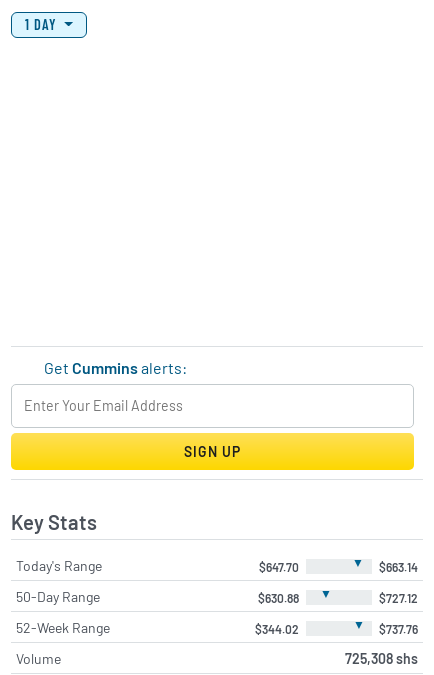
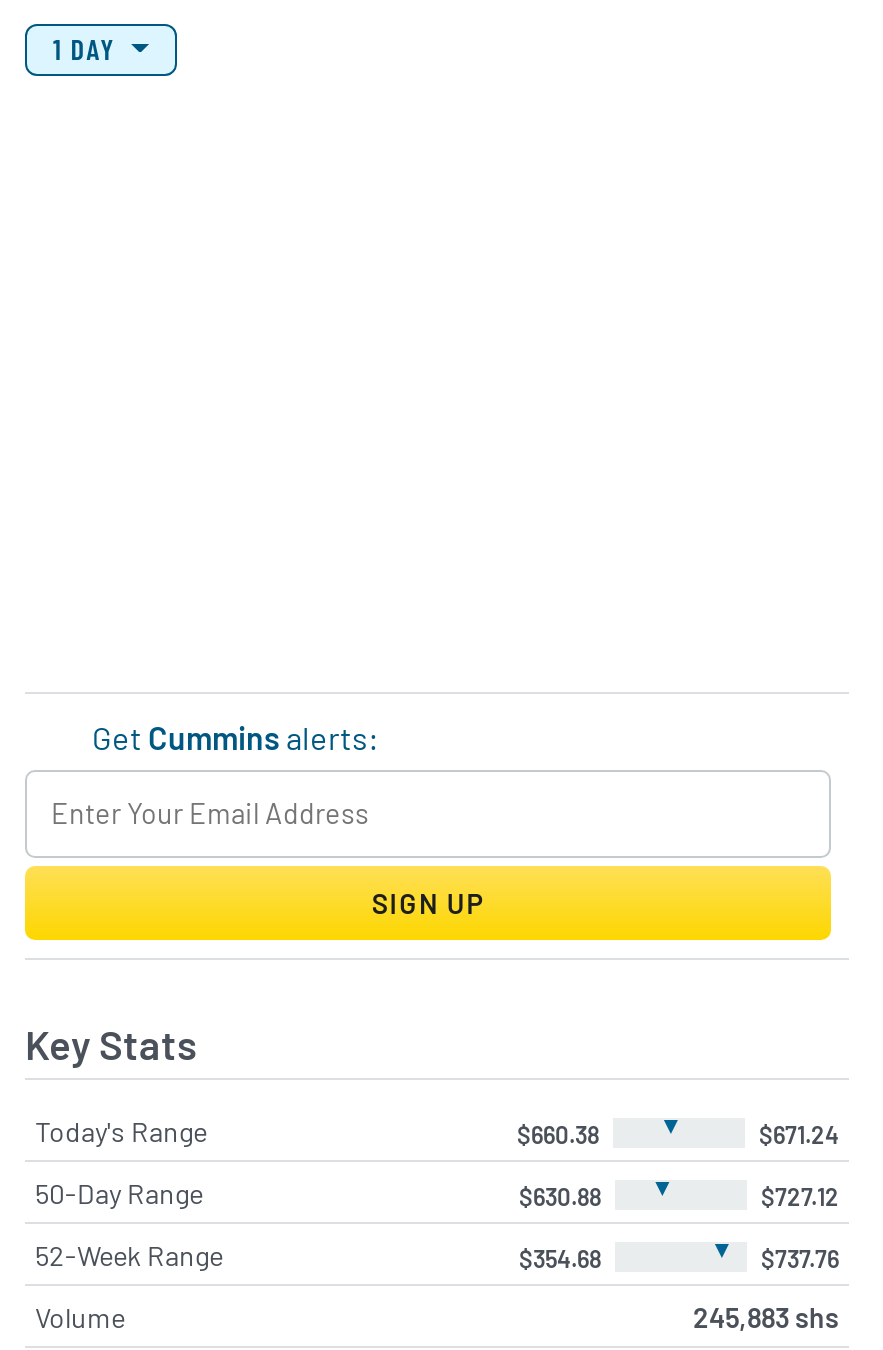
[259,560,299,574] $647.70 -> [517,1120,599,1148] $660.38
[379,560,418,574] $663.14 -> [759,1120,839,1148] $671.24
[255,622,299,636] $344.02 -> [519,1244,601,1272] $354.68
[345,650,418,667] 725,308 shs -> [693,1300,839,1334] 245,883 shs

